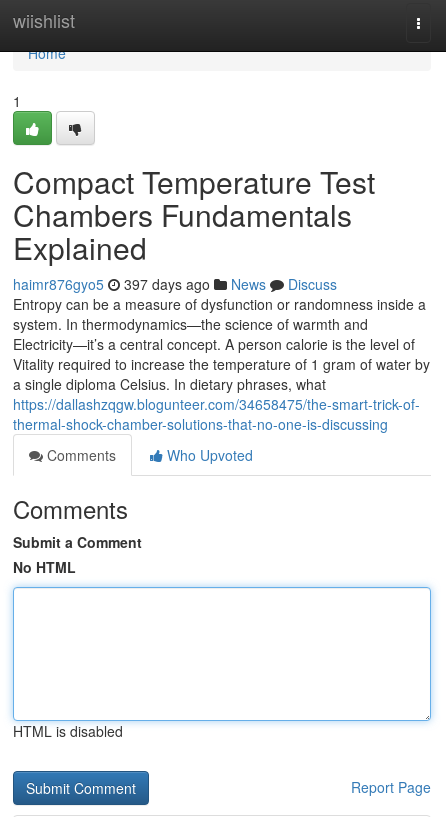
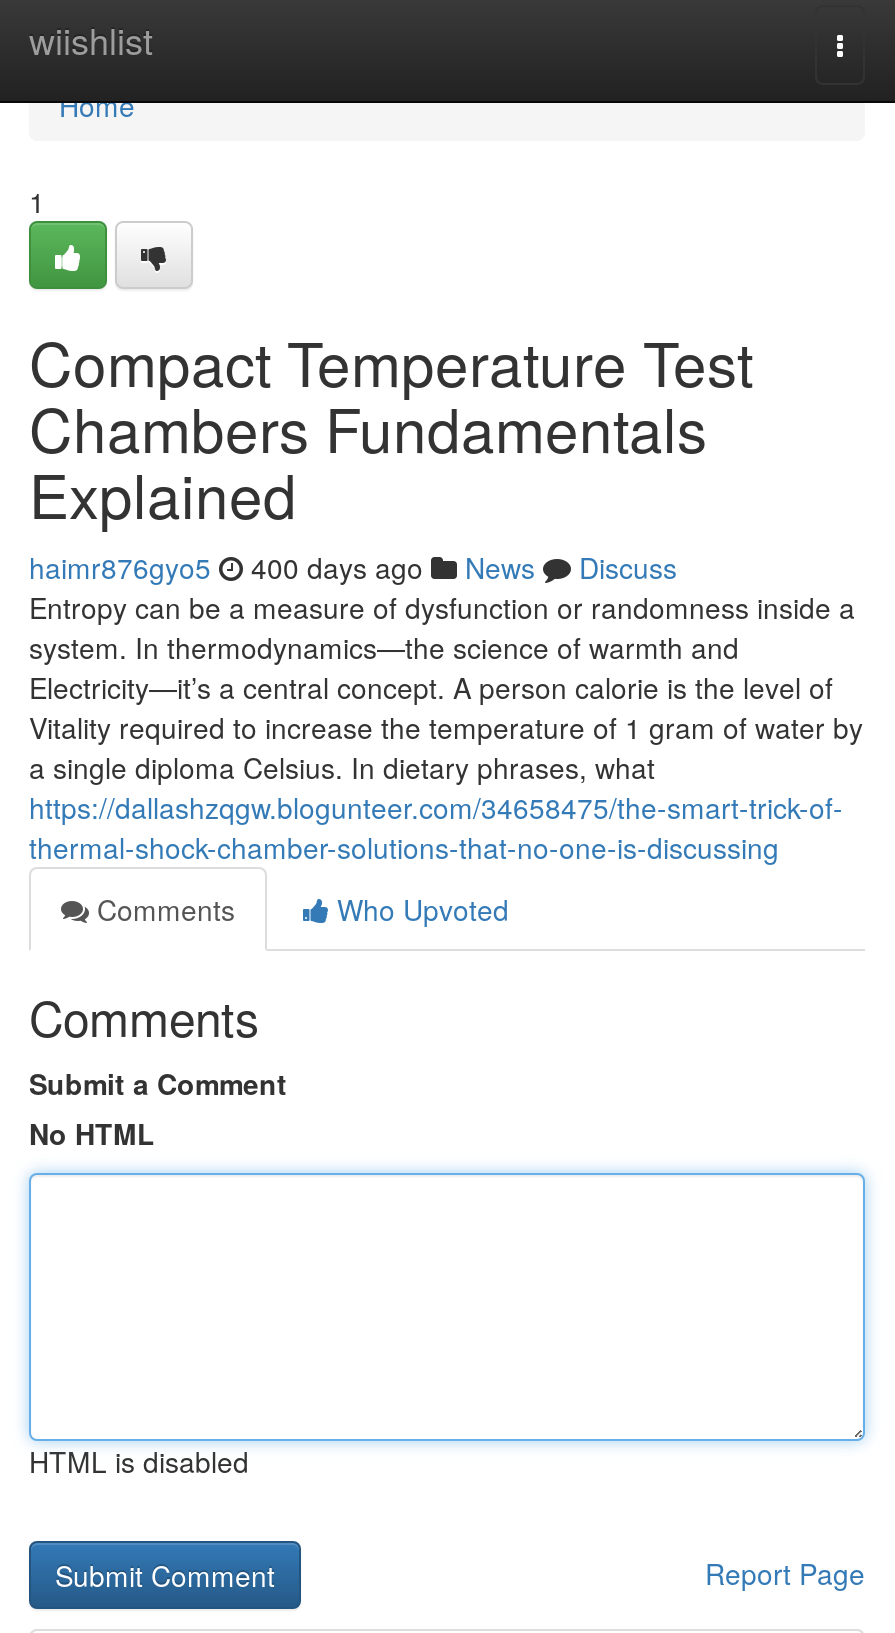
[13,274,337,294] haimr876gyo5 397 days ago News Discuss -> [29,547,677,587] haimr876gyo5 400 days ago News Discuss

